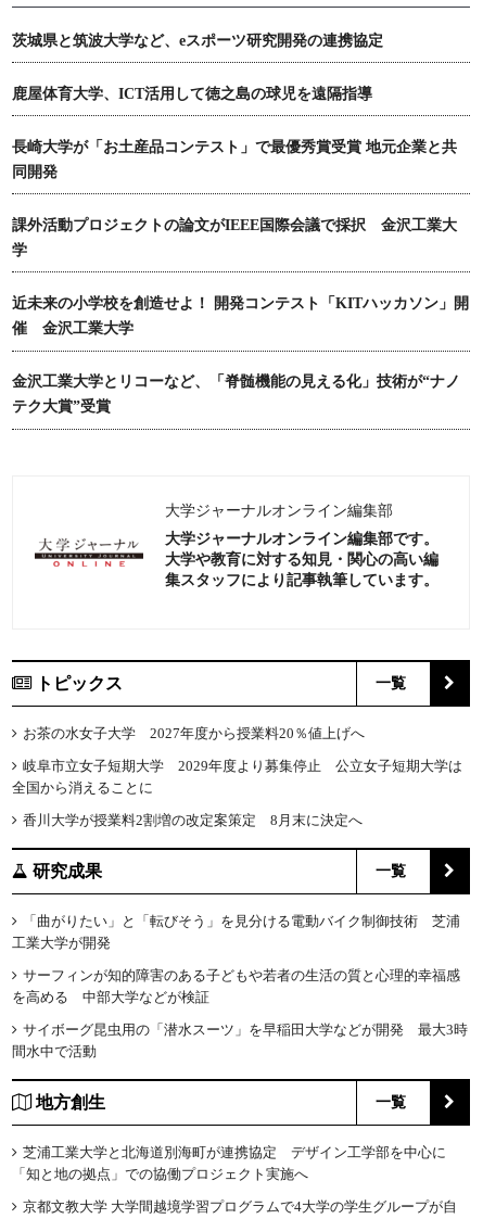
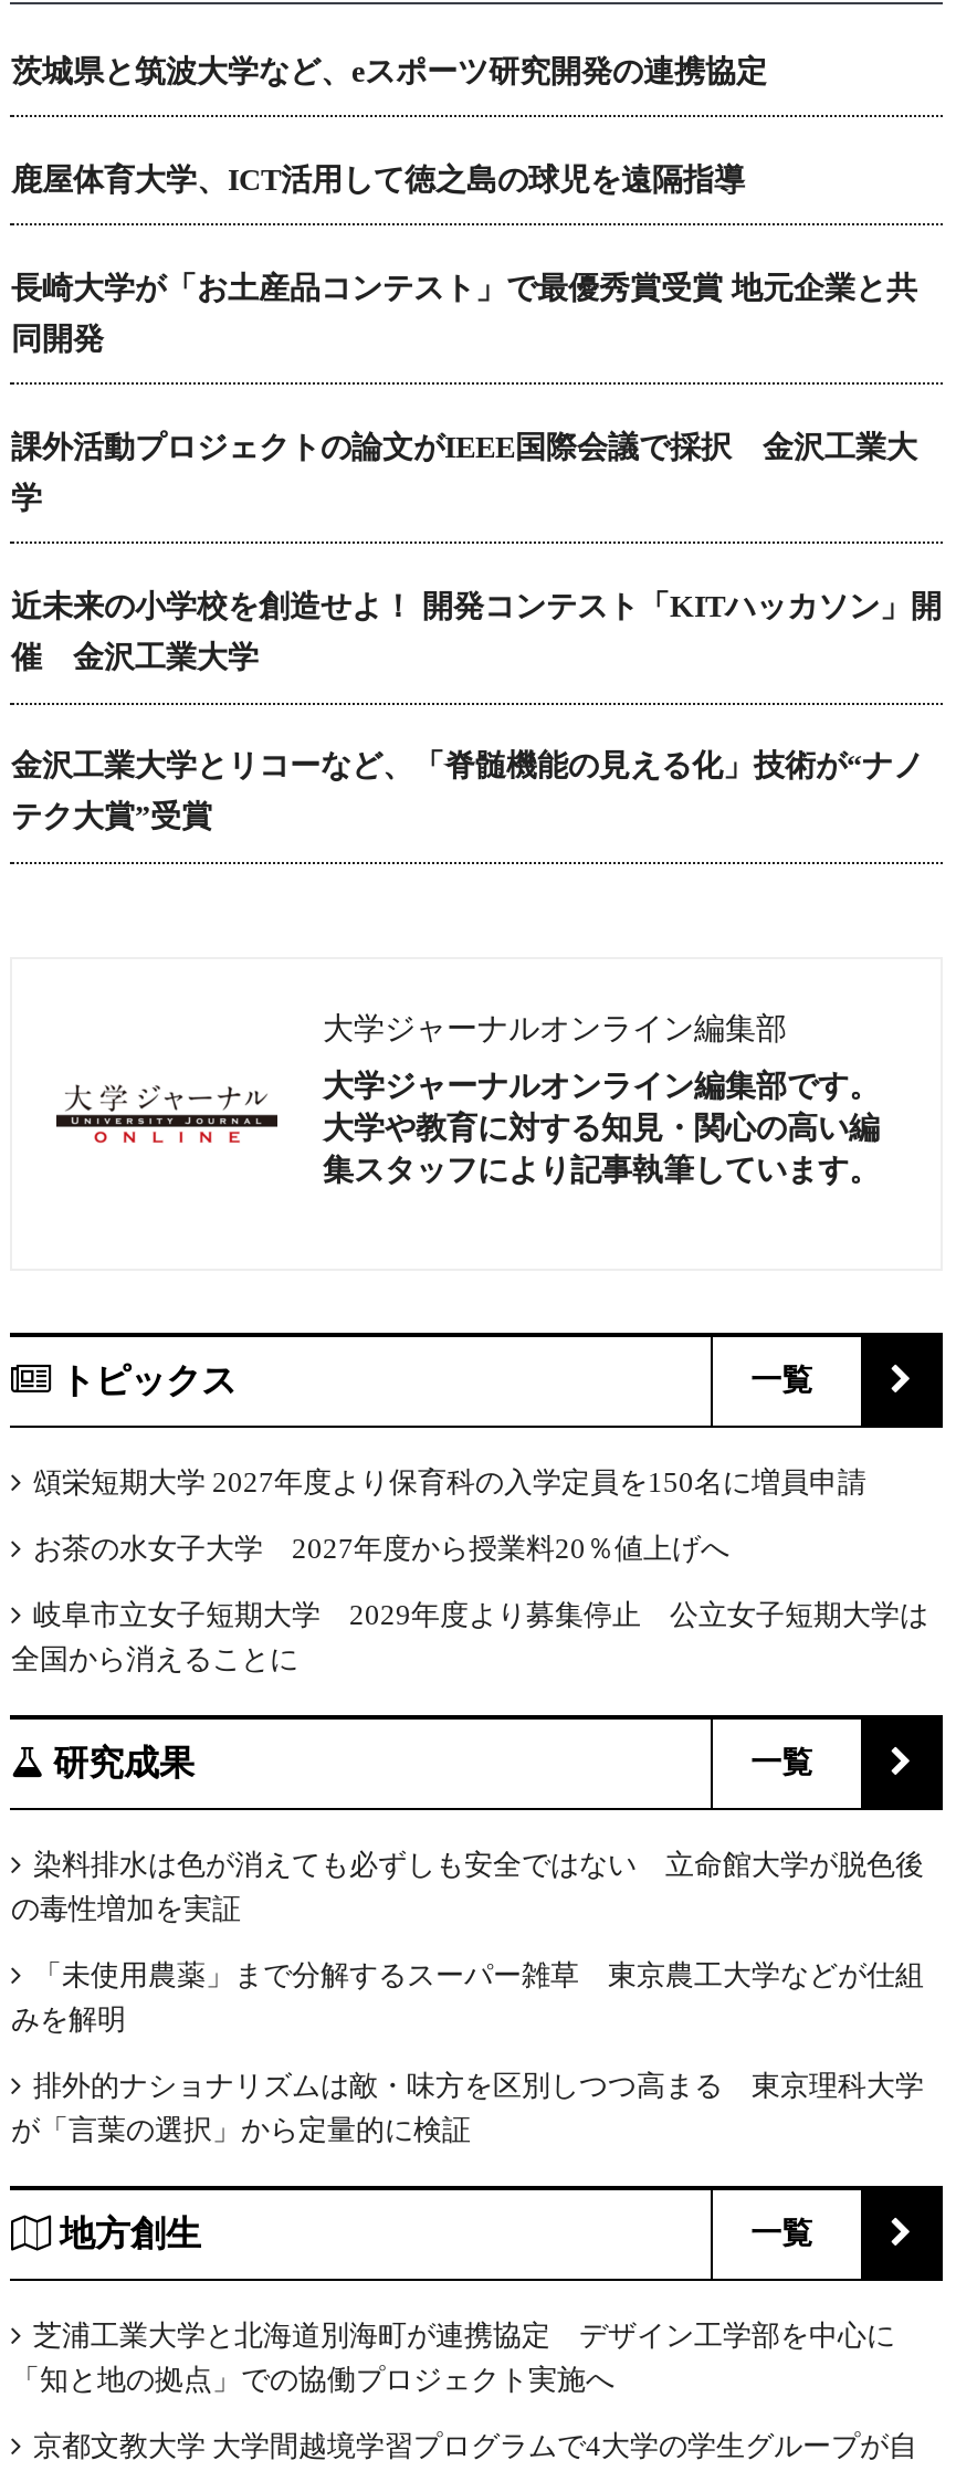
none -> [33,1466,866,1499] 頌栄短期大学 2027年度より保育科の入学定員を150名に増員申請
moved [12,725,463,796] -> [11,1532,928,1676]: お茶の水女子大学 2027年度から授業料20％値上げへ | 岐阜市立女子短期大学 2029年度より募集停止 公立女子短期大学は | 全国から消えることに
[23,812,363,828] 香川大学が授業料2割増の改定案策定 8月末に決定へ -> none
[12,913,461,951] 「曲がりたい」と「転びそう」を見分ける電動バイク制御技術 芝浦 | 工業大学が開発 -> [11,1848,924,1926] 染料排水は色が消えても必ずしも安全ではない 立命館大学が脱色後 | の毒性増加を実証
[12,967,461,1005] サーフィンが知的障害のある子どもや若者の生活の質と心理的幸福感 | を高める 中部大学などが検証 -> [11,1959,924,2036] 「未使用農薬」まで分解するスーパー雑草 東京農工大学などが仕組 | みを解明
[12,1022,468,1060] サイボーグ昆虫用の「潜水スーツ」を早稲田大学などが開発 最大3時 | 間水中で活動 -> [11,2069,924,2147] 排外的ナショナリズムは敵・味方を区別しつつ高まる 東京理科大学 | が「言葉の選択」から定量的に検証

